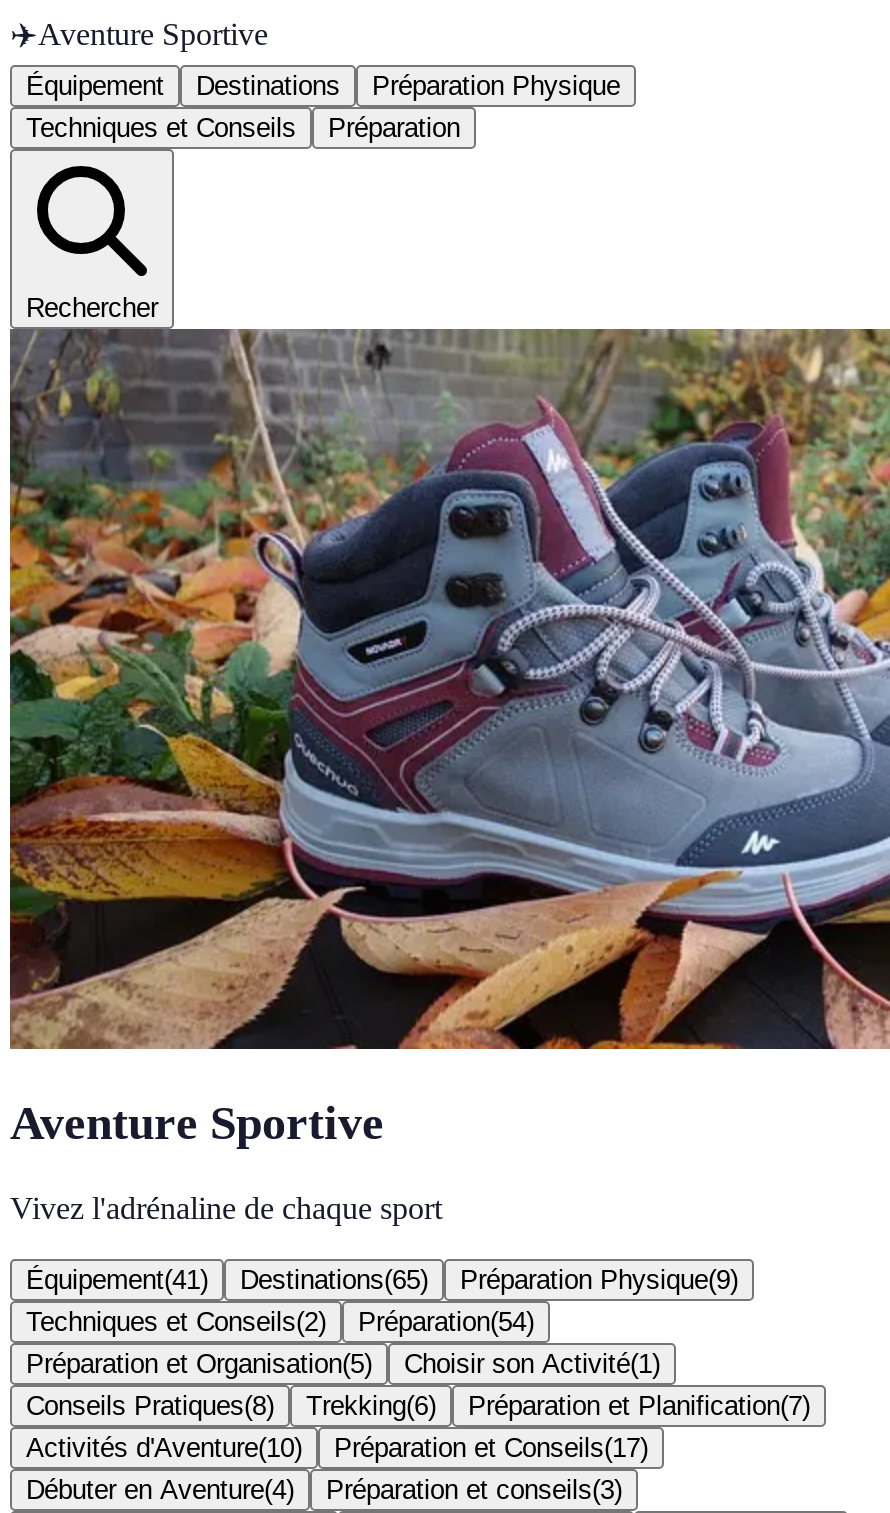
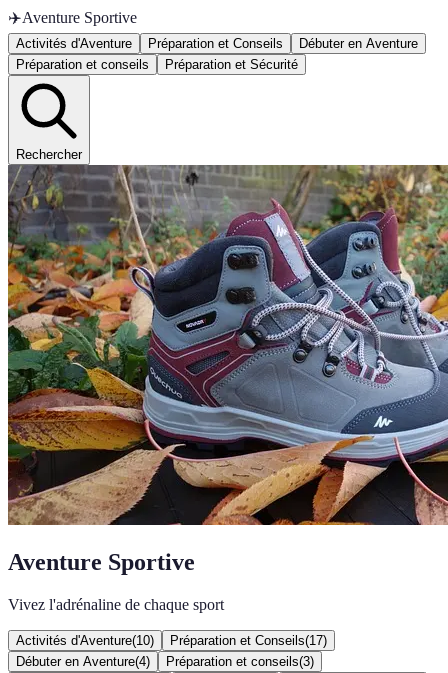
[26,71,620,143] Équipement | Destinations | Préparation Physique | Techniques et Conseils | Préparation -> [16,36,418,72] Activités d'Aventure | Préparation et Conseils | Débuter en Aventure | Préparation et conseils | Préparation et Sécurité
[26,1265,810,1421] Équipement(41) | Destinations(65) | Préparation Physique(9) | Techniques et Conseils(2) | Préparation(54) | Préparation et Organisation(5) | Choisir son Activité(1) | Conseils Pratiques(8) | Trekking(6) | Préparation et Planification(7) -> none

